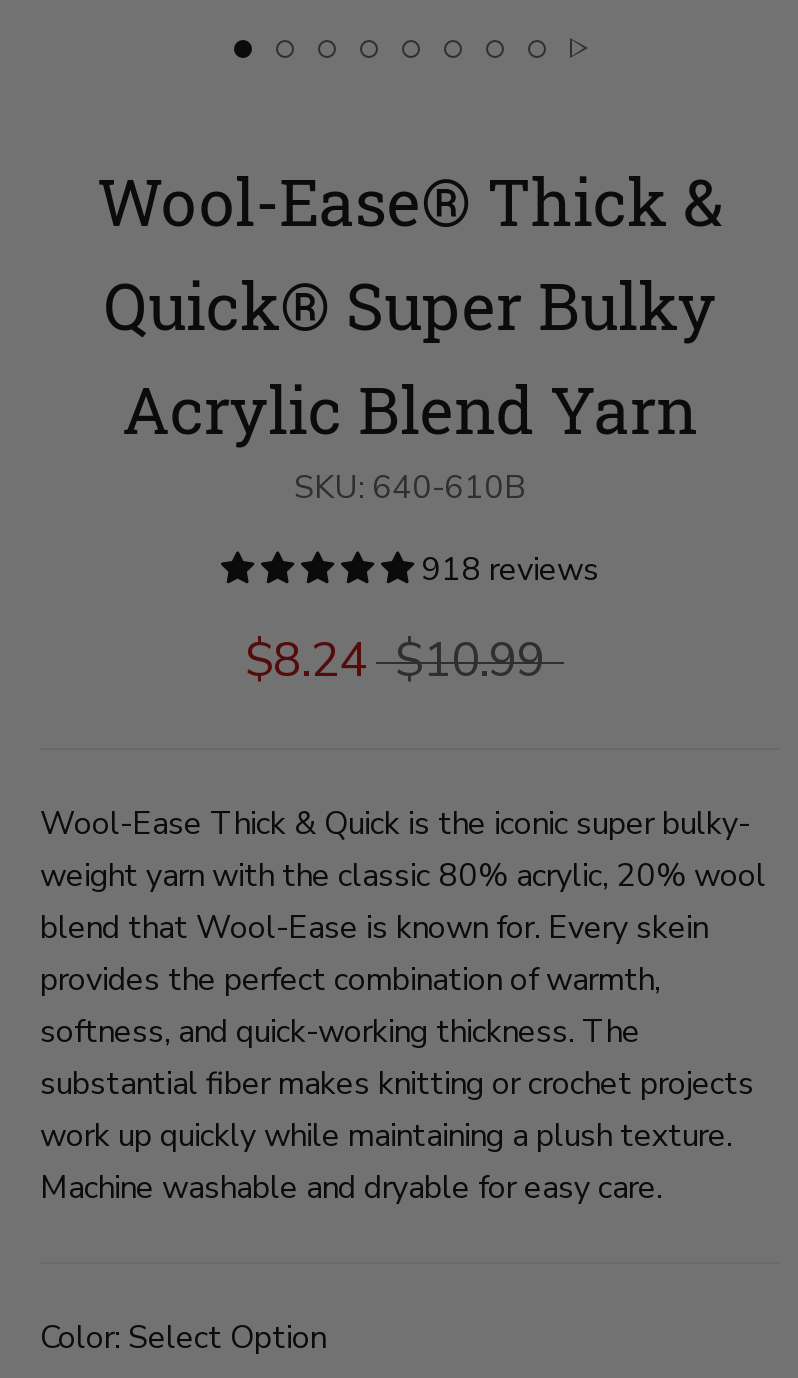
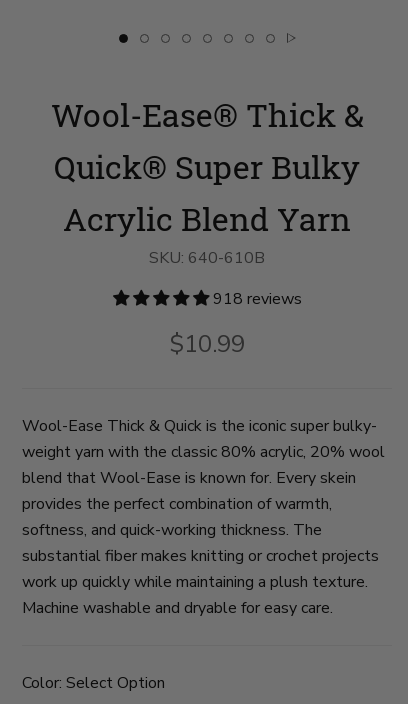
[245,628,545,692] $8.24 $10.99 -> [169,328,244,360] $10.99

